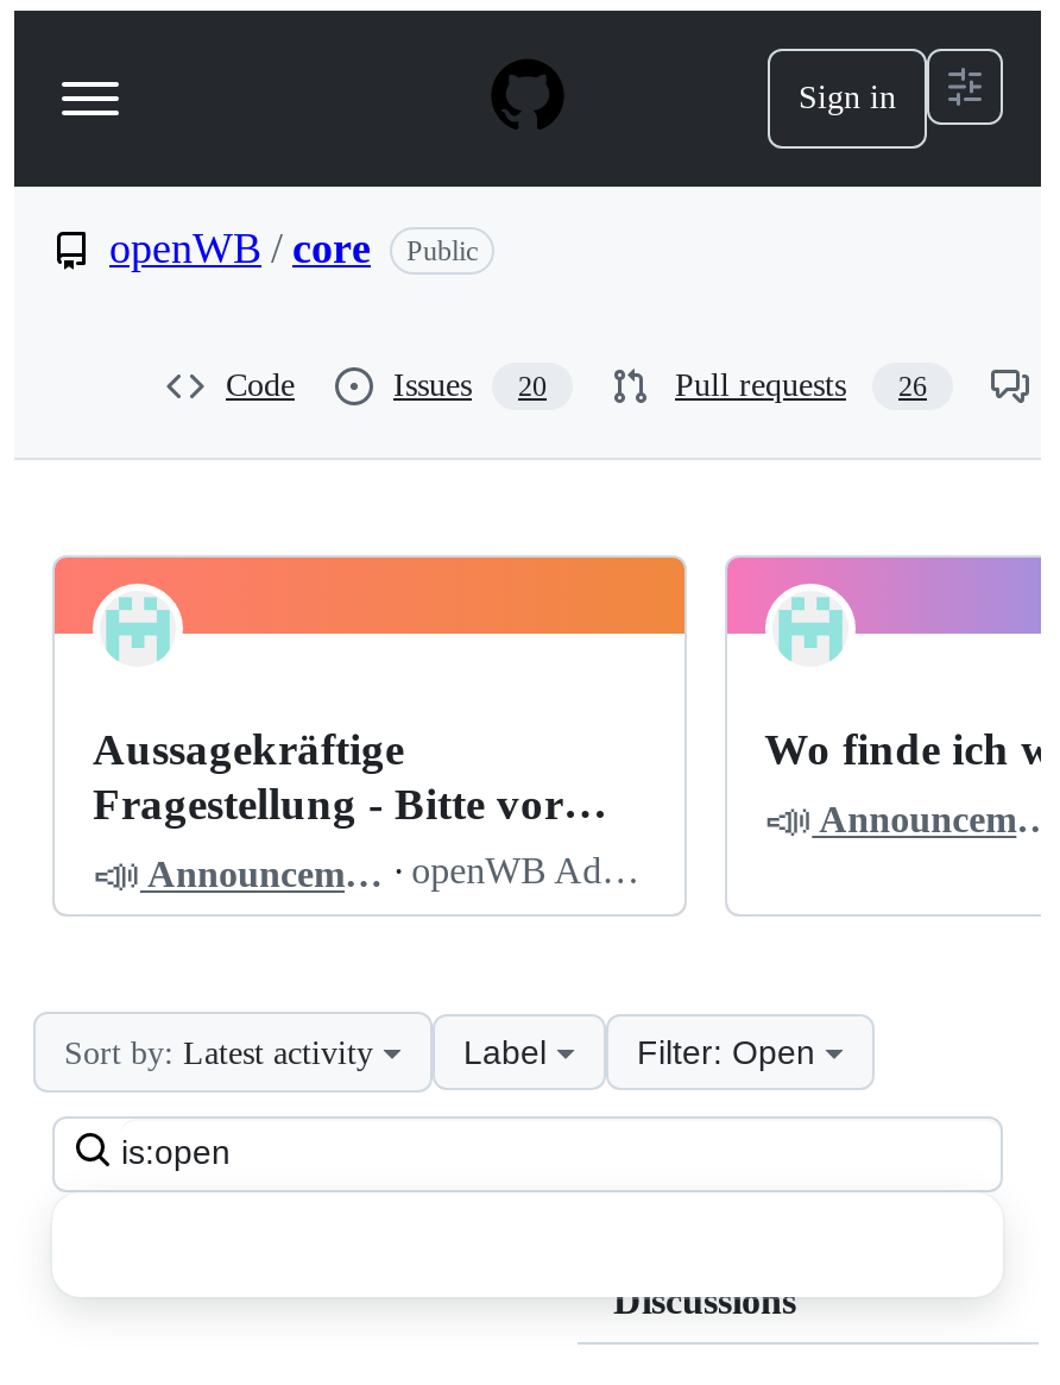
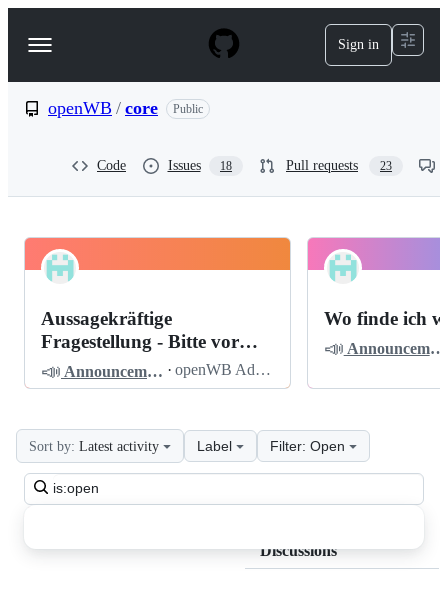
[393,367,547,403] Issues 20 -> [167,158,232,173] Issues 18
[675,367,927,403] Pull requests 26 -> [286,158,392,173] Pull requests 23

